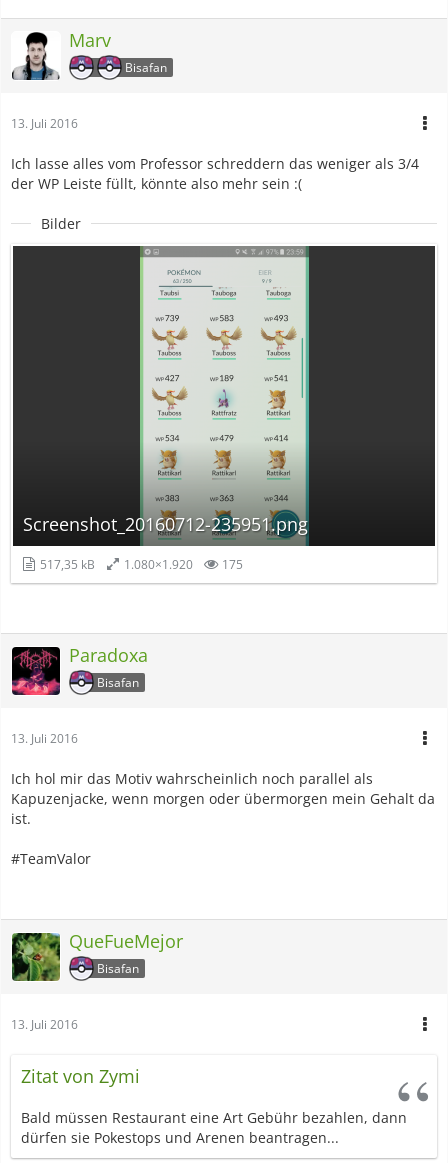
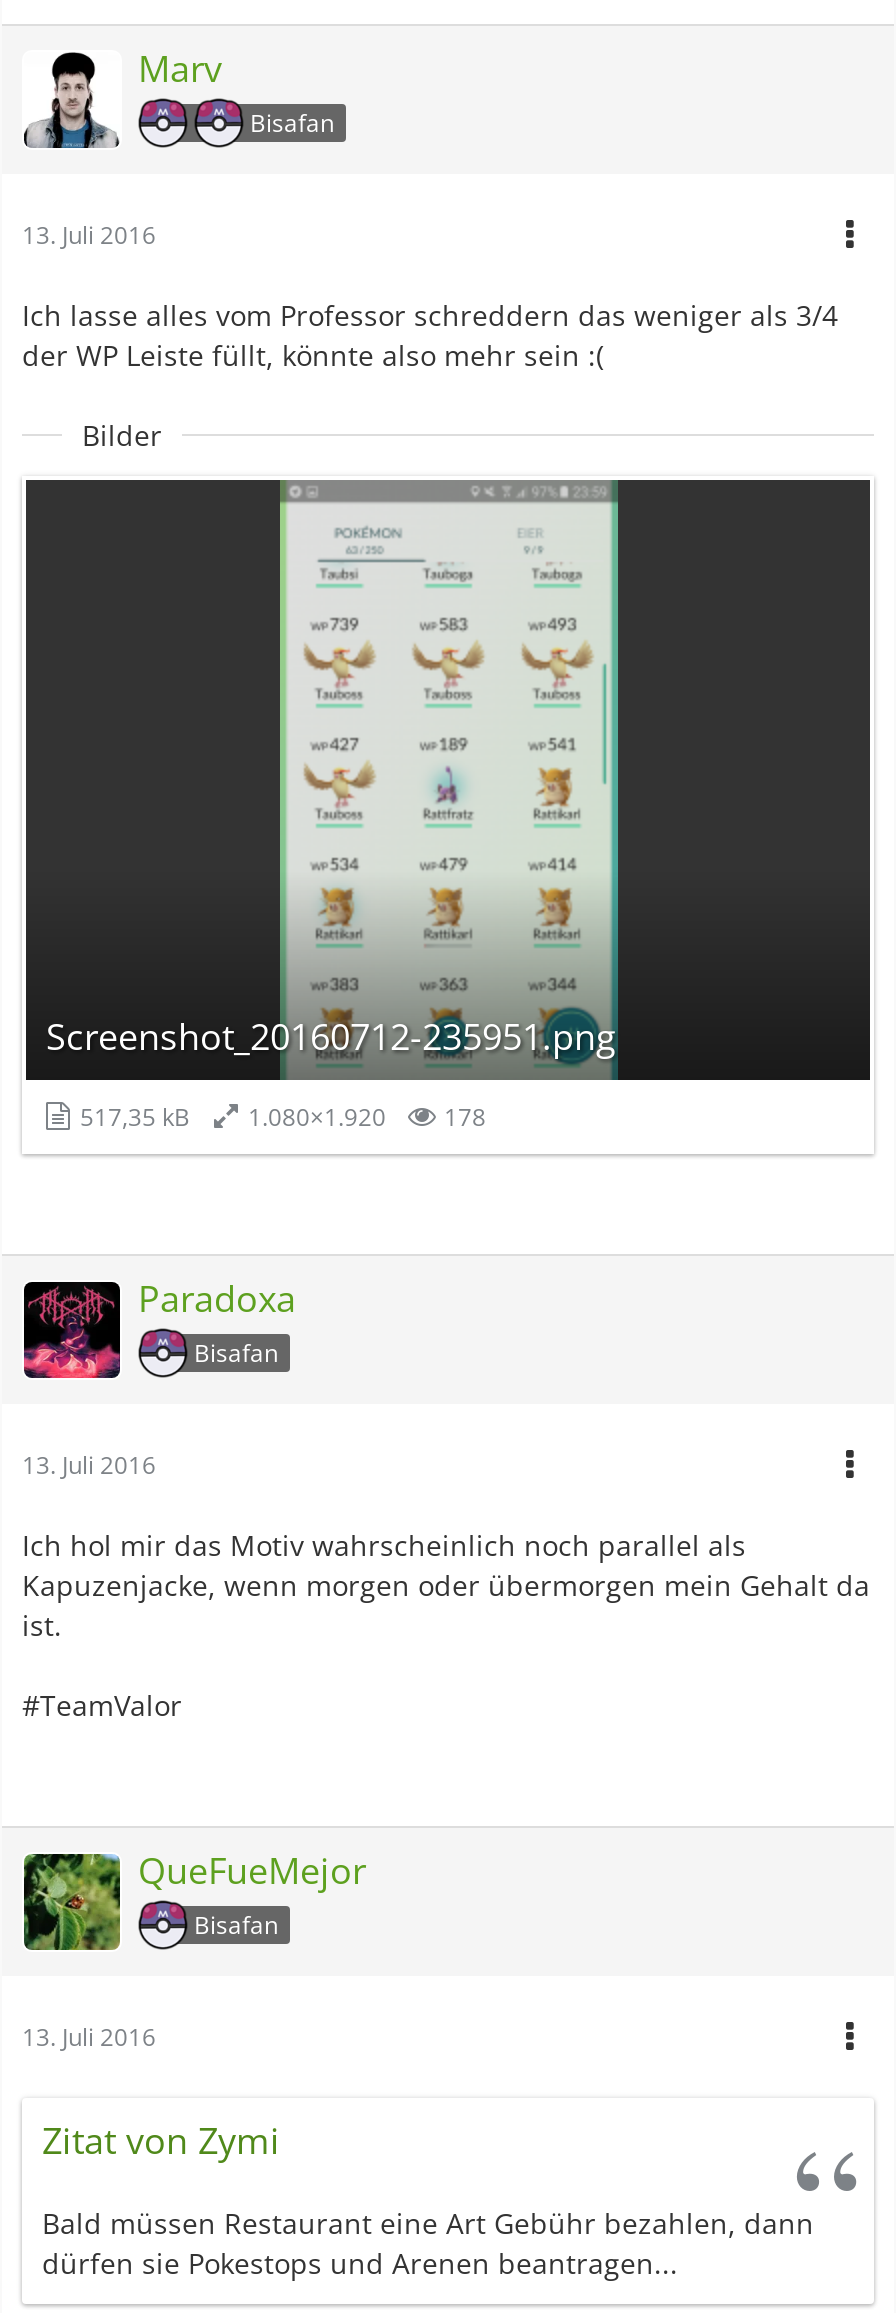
[37,556,243,573] 517,35 kB 1.080×1.920 175 -> [74,1100,486,1134] 517,35 kB 1.080×1.920 178

